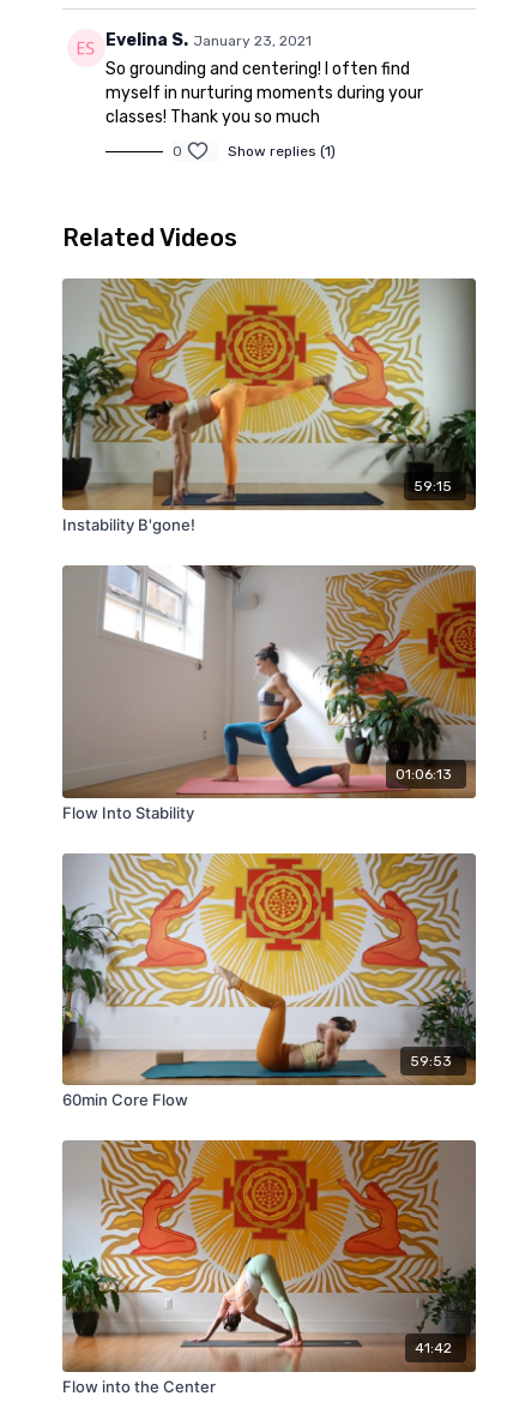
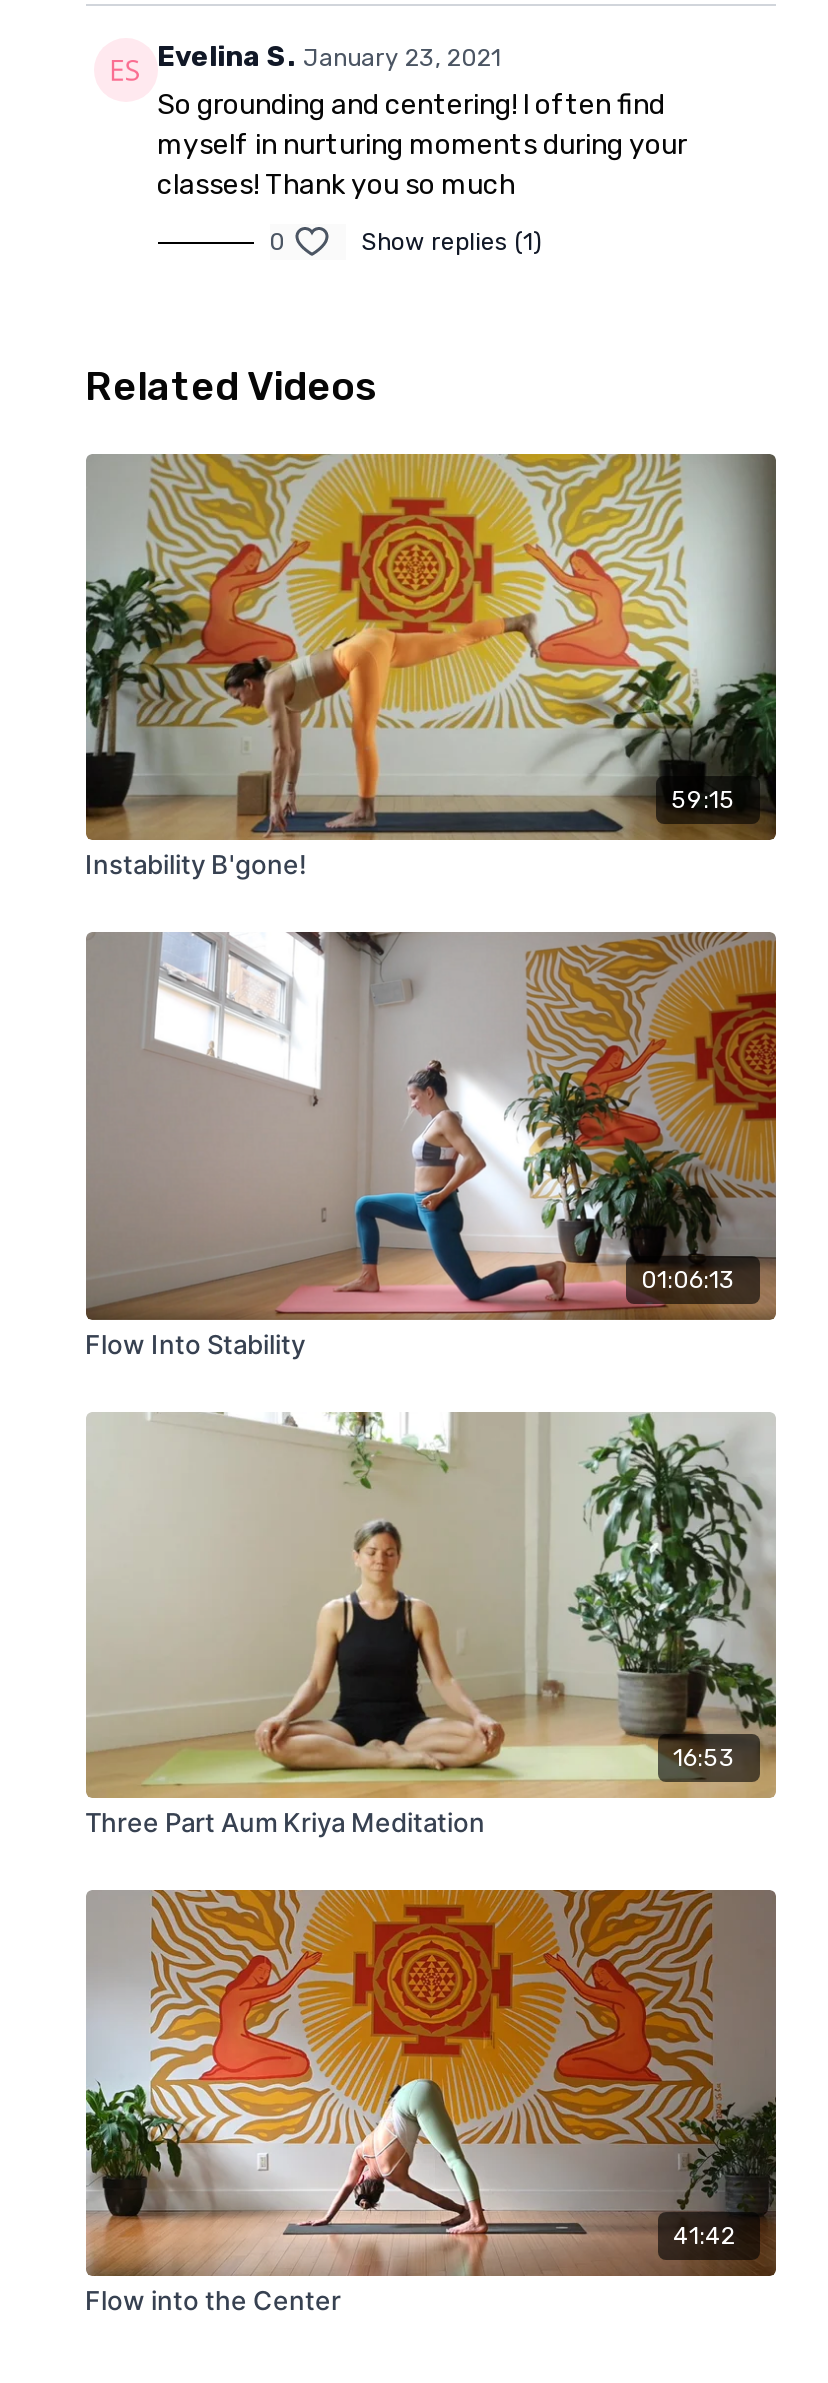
[61,852,477,1085] [image] | 59:53 -> [86,1412,778,1798] [image] | 16:53
[62,1090,188,1109] 60min Core Flow -> [85,1805,485,1837] Three Part Aum Kriya Meditation

